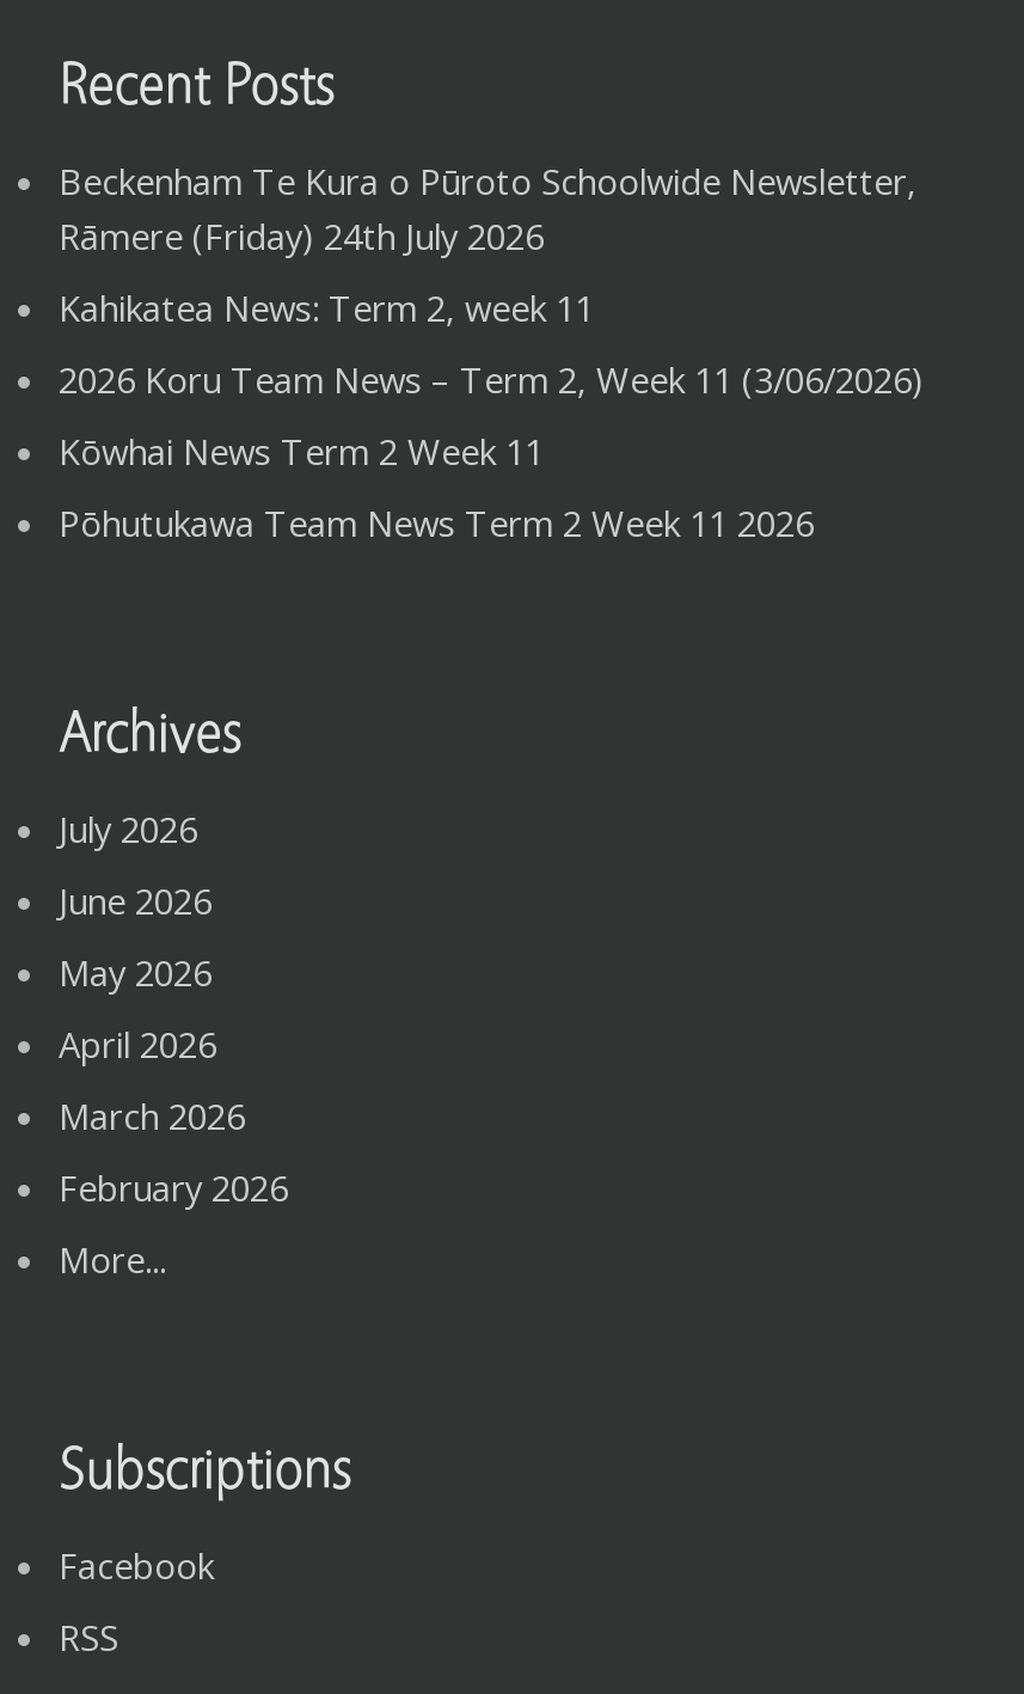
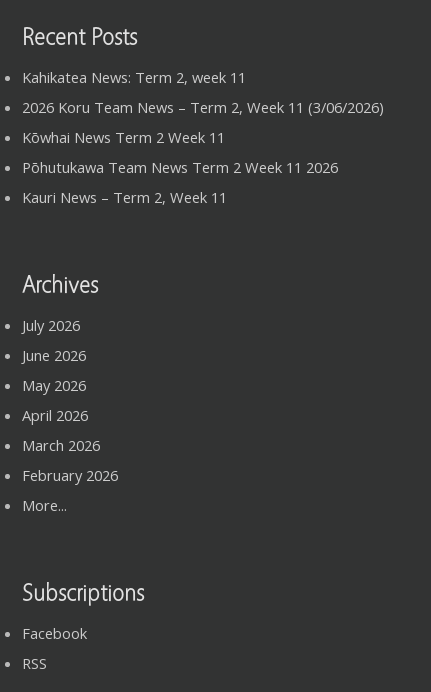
[59,158,916,261] Beckenham Te Kura o Pūroto Schoolwide Newsletter, | Rāmere (Friday) 24th July 2026 -> none
moved [59,285,924,548] -> [22,67,384,177]: Kahikatea News: Term 2, week 11 | 2026 Koru Team News – Term 2, Week 11 (3/06/2026) | Kōwhai News Term 2 Week 11 | Pōhutukawa Team News Term 2 Week 11 2026
none -> [22,187,227,207] Kauri News – Term 2, Week 11

